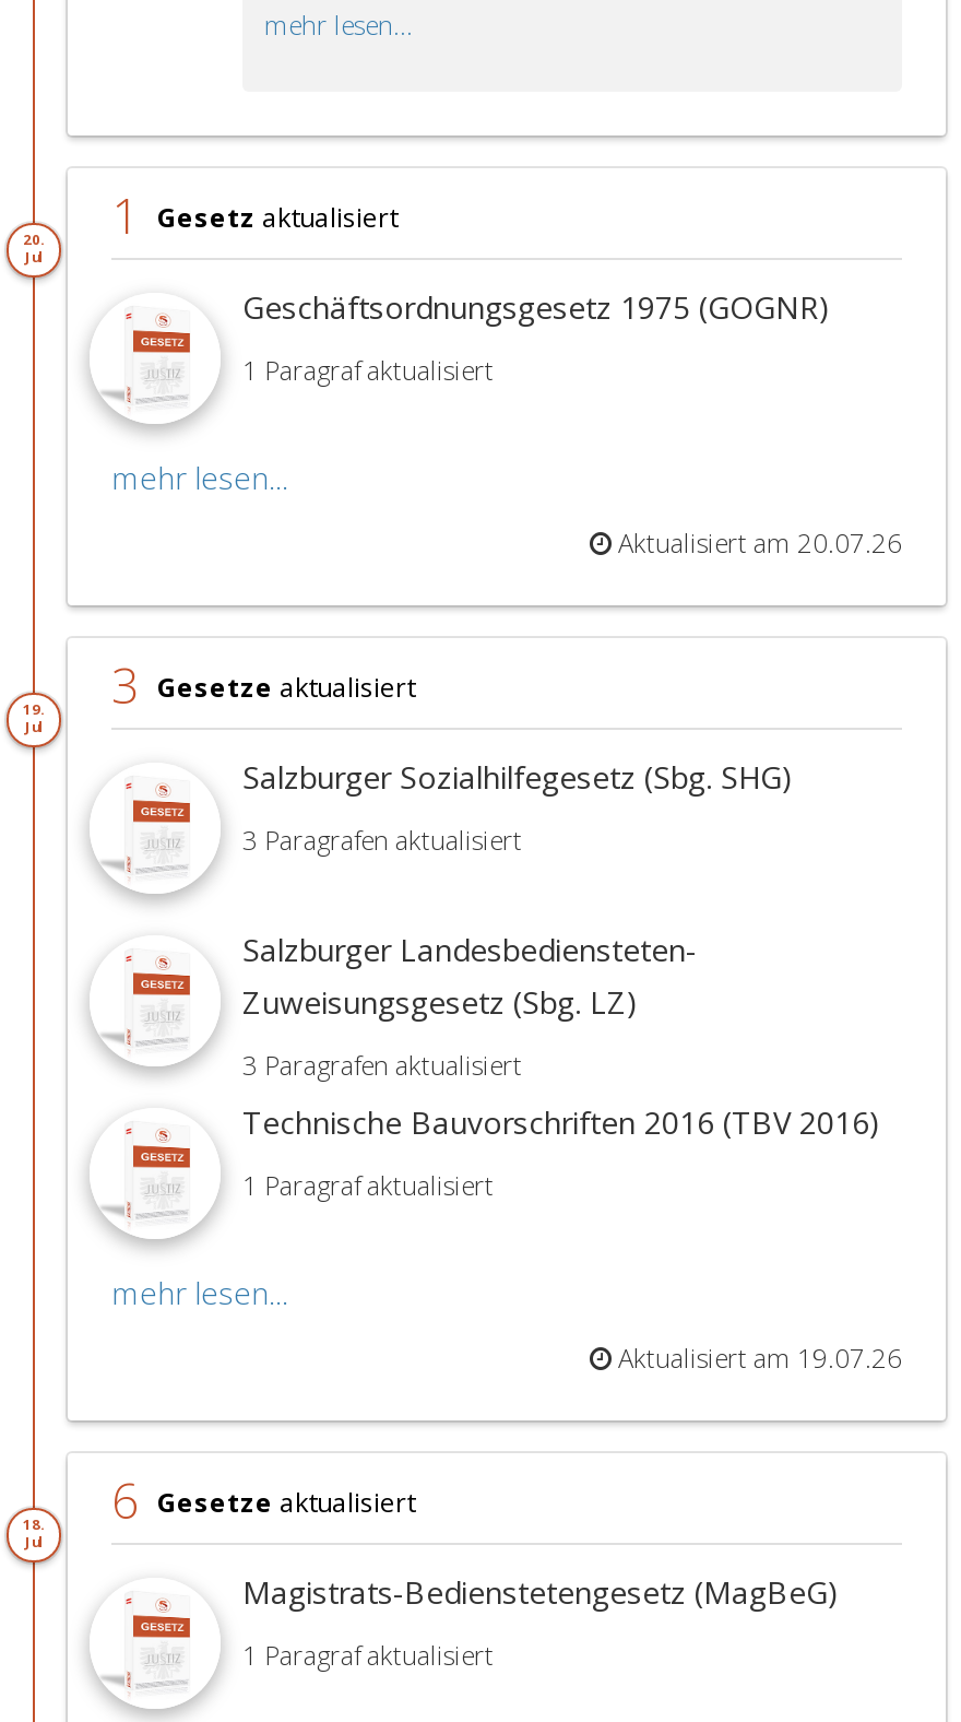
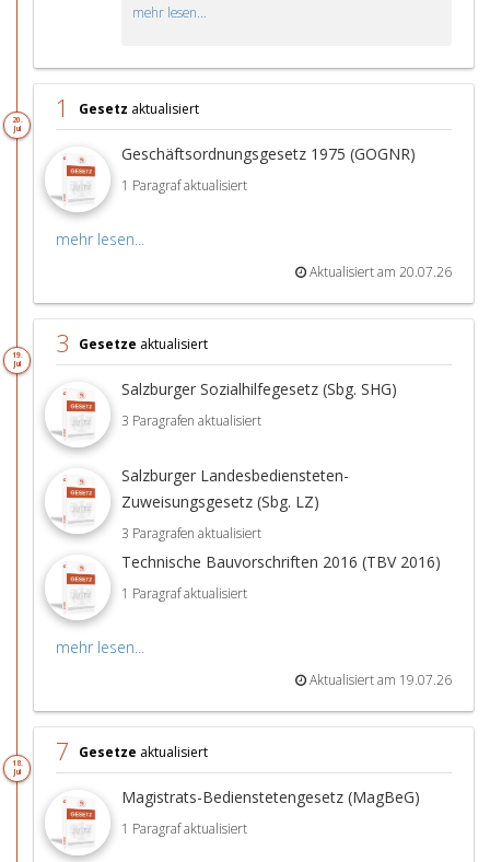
[111,1466,415,1532] 6 Gesetzeaktualisiert -> [56,734,208,767] 7 Gesetzeaktualisiert

